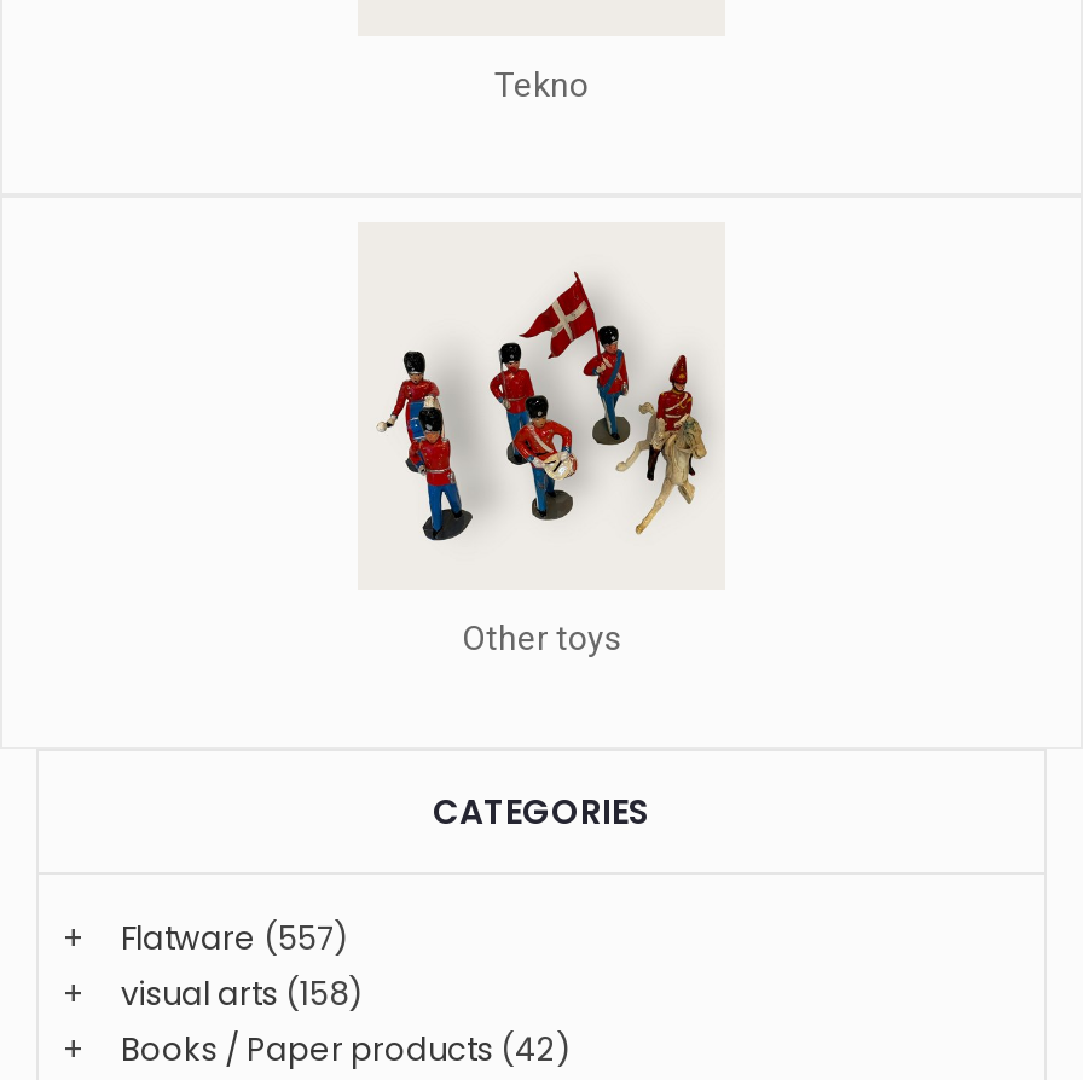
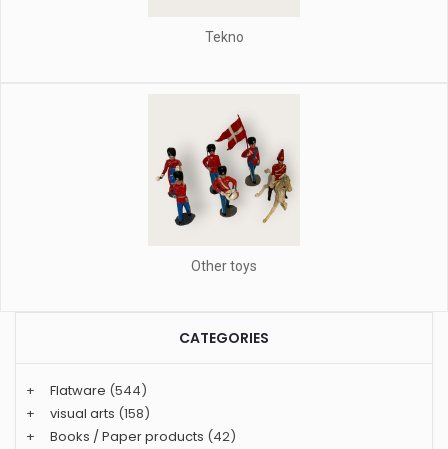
[121,915,348,961] Flatware (557) -> [50,381,147,400] Flatware (544)

